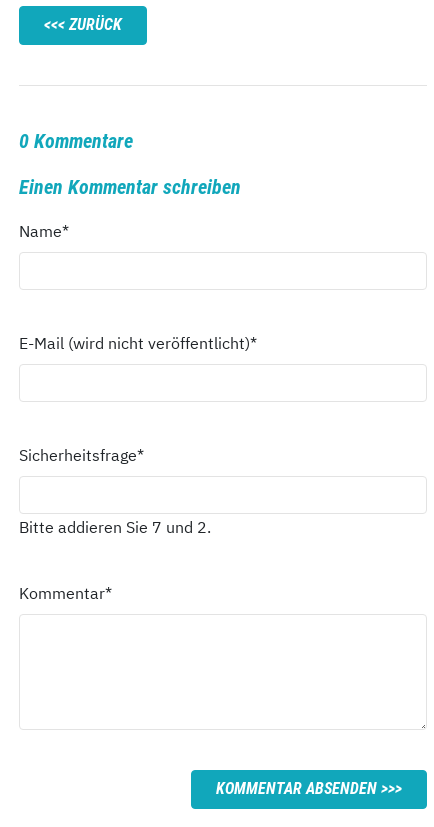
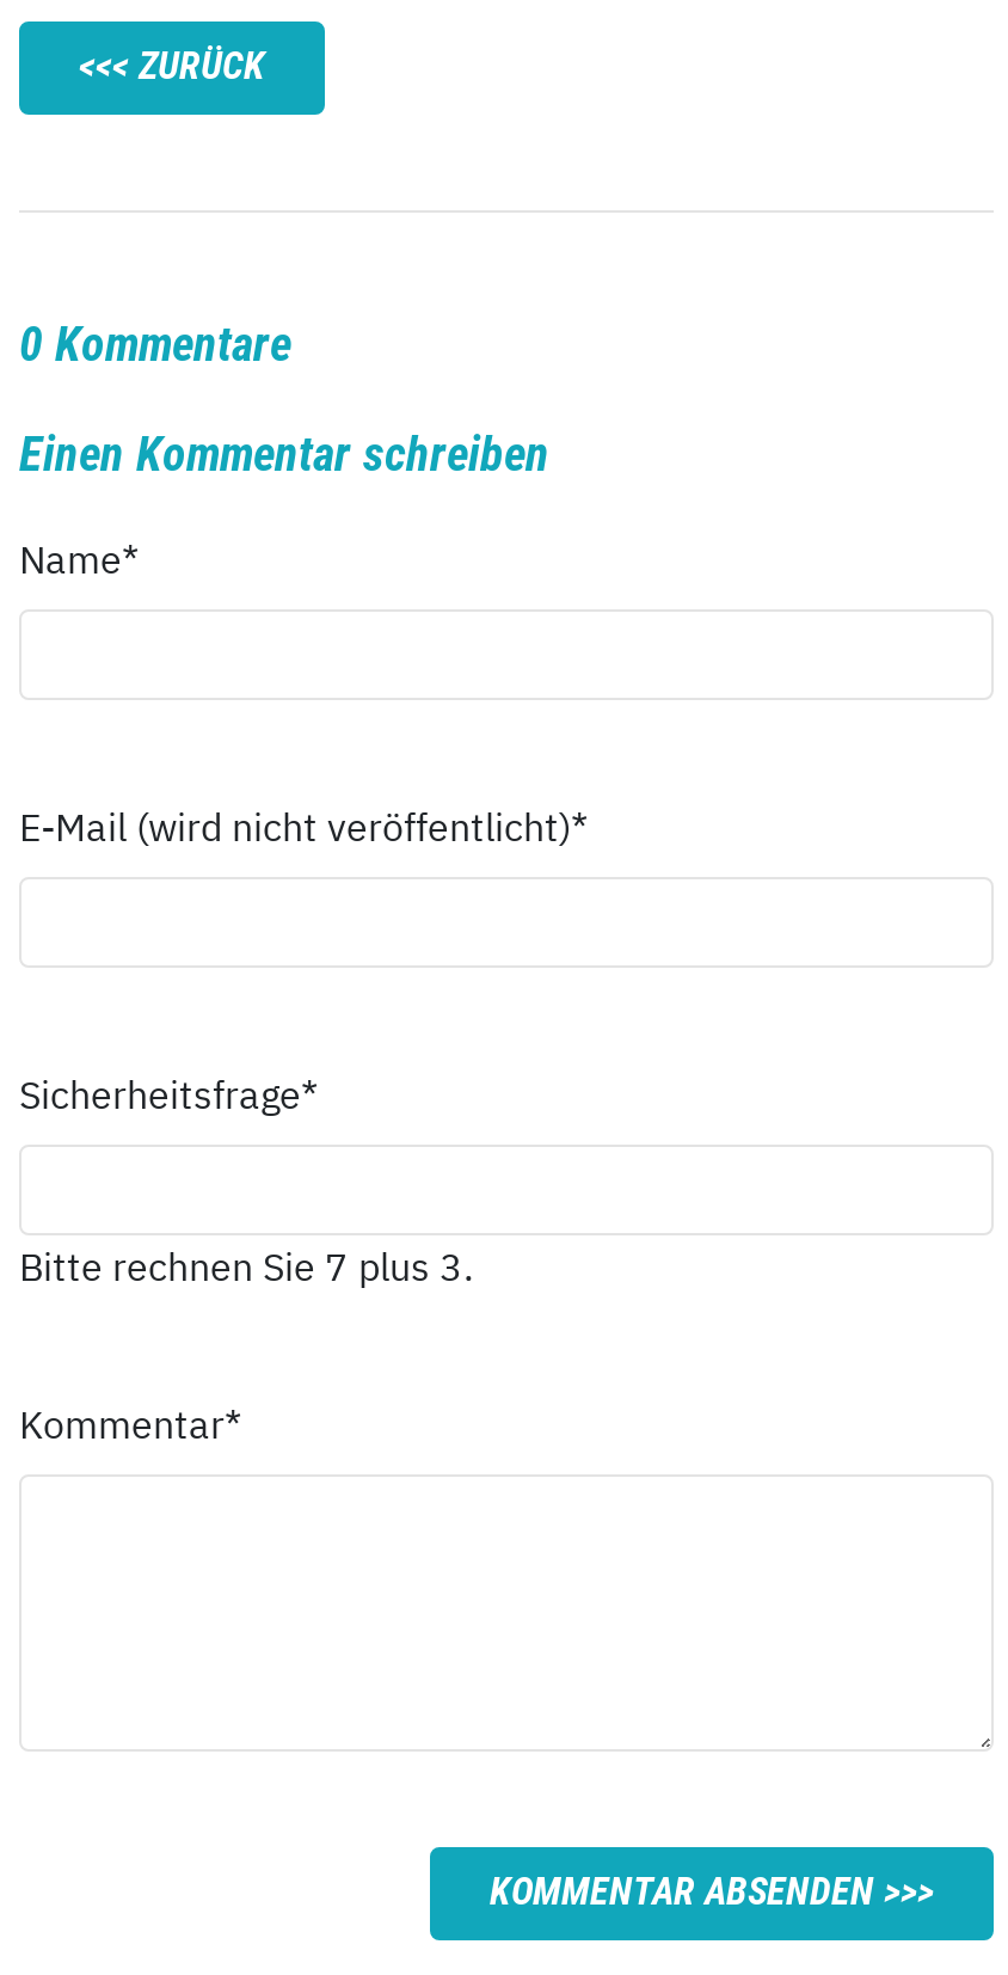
[19,517,211,537] Bitte addieren Sie 7 und 2. -> [19,1243,473,1290] Bitte rechnen Sie 7 plus 3.

